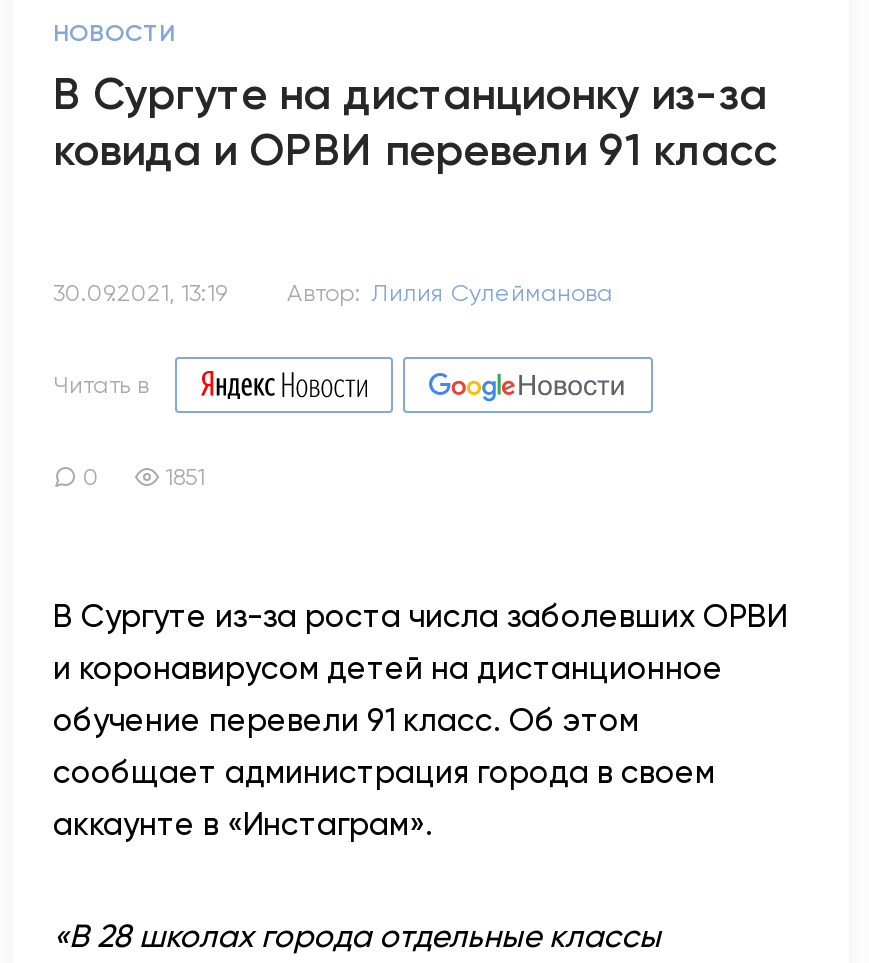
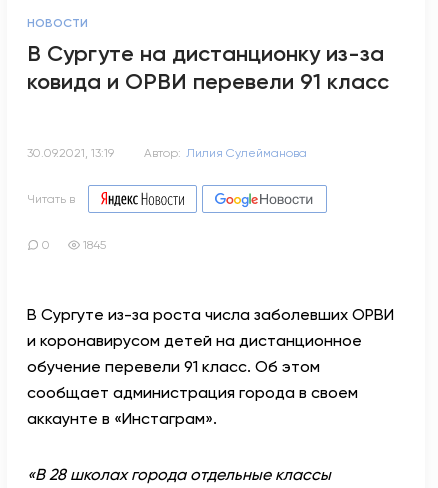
[165,463,205,491] 1851 -> [83,238,106,252] 1845

